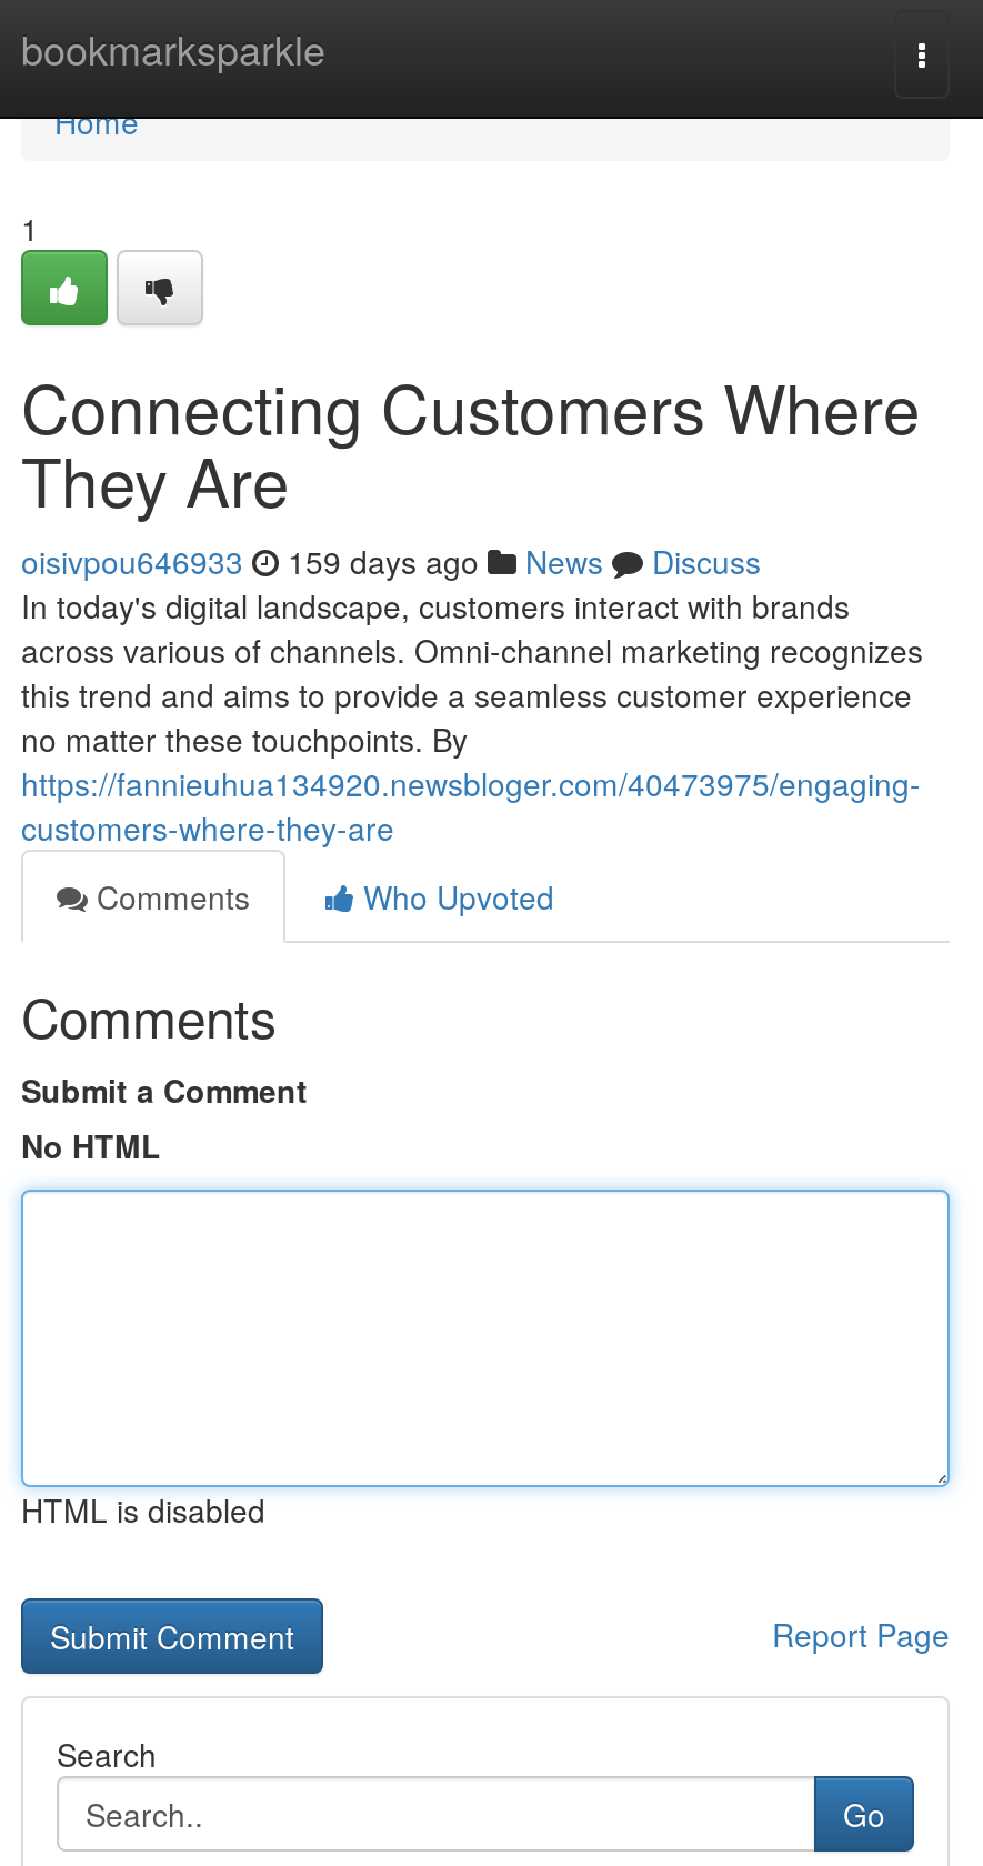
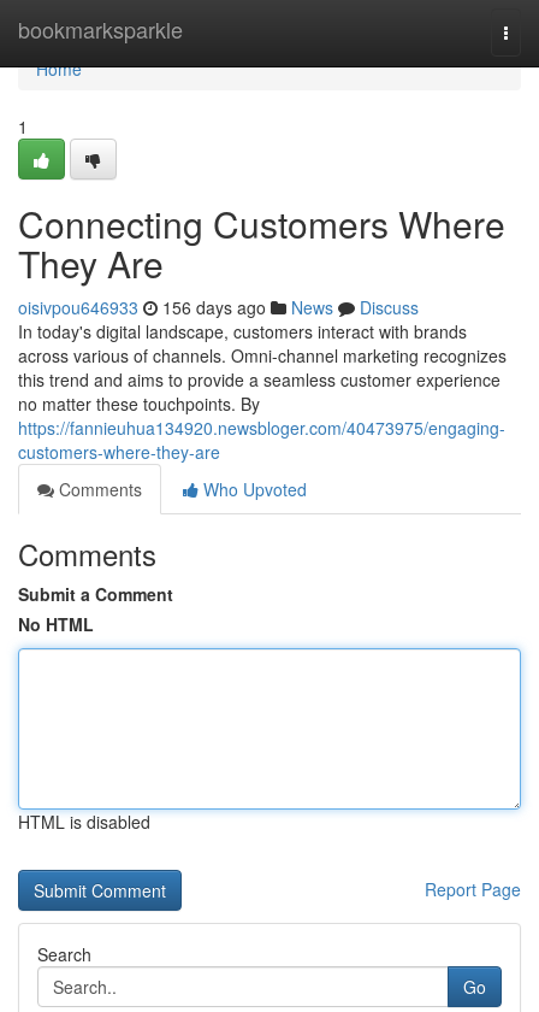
[21,539,761,583] oisivpou646933 159 days ago News Discuss -> [18,295,419,319] oisivpou646933 156 days ago News Discuss

